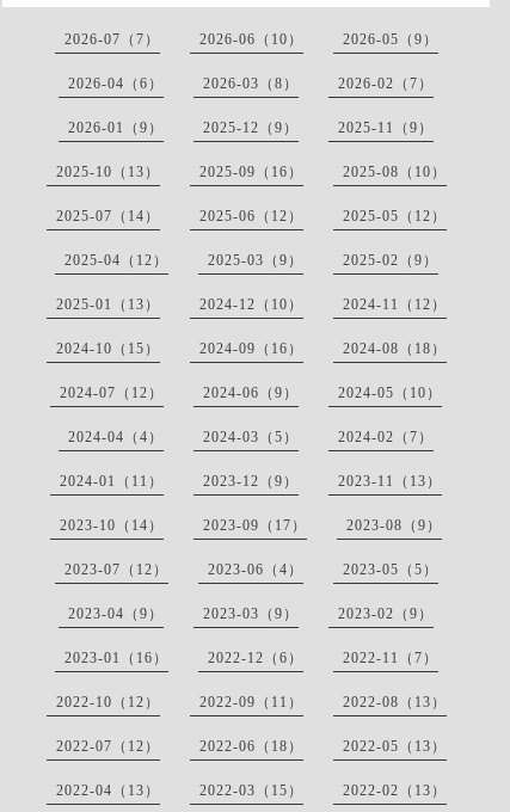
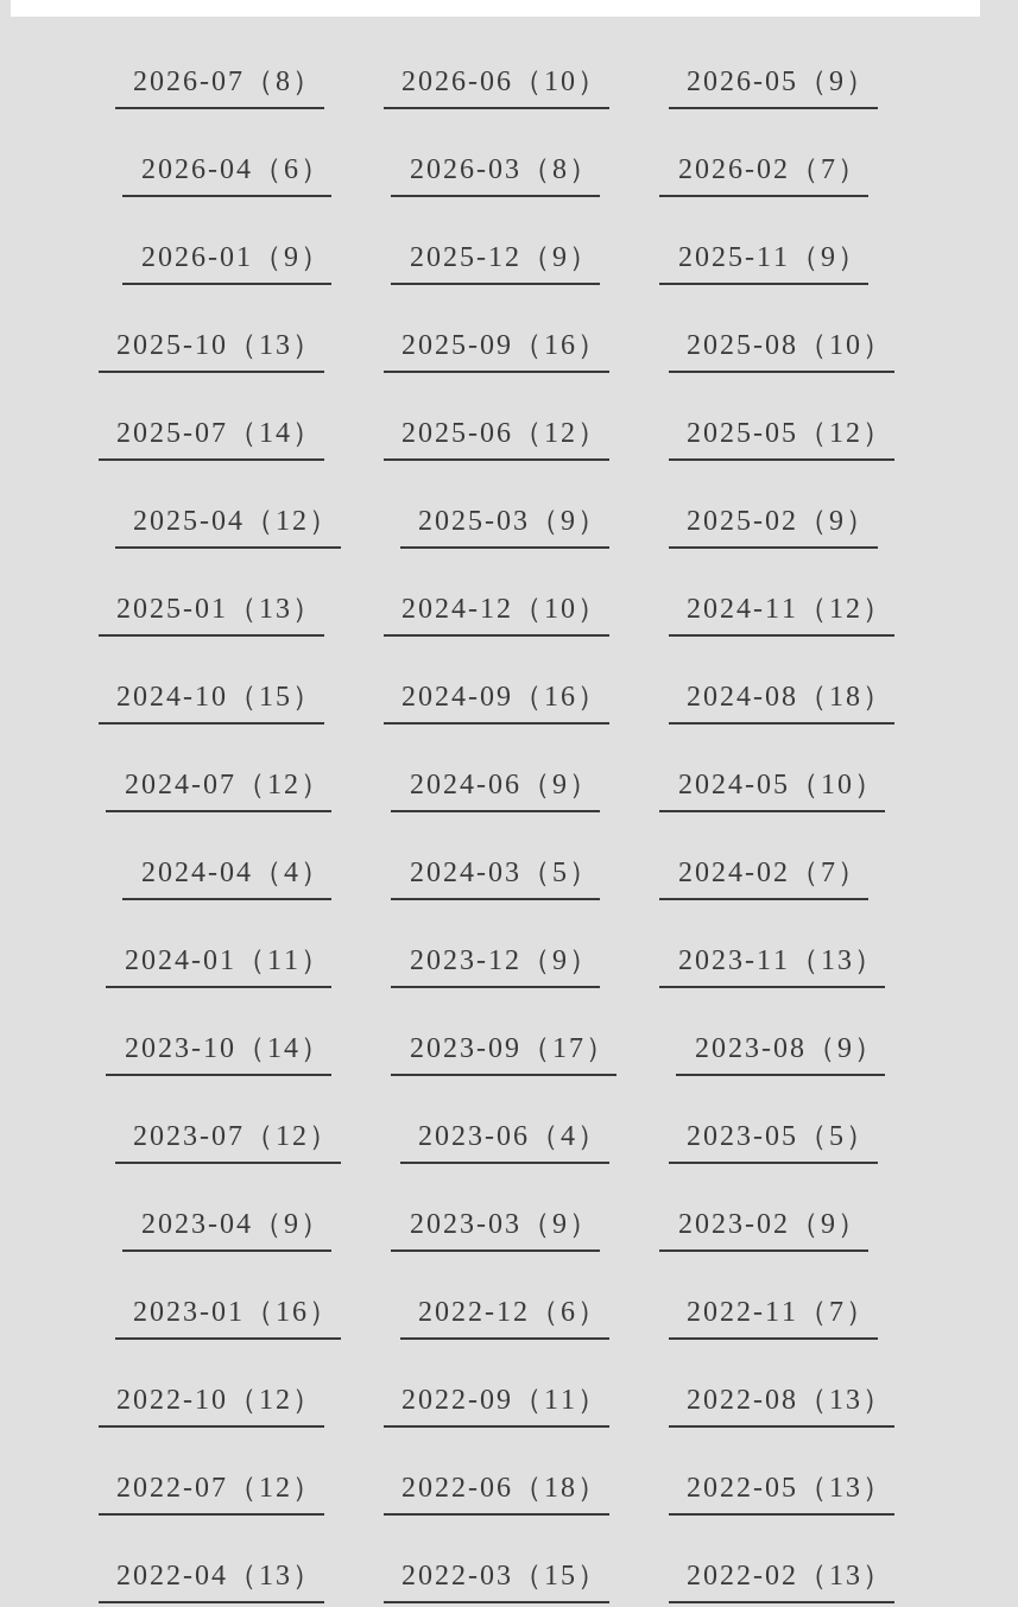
[64,31,159,47] 2026-07（7） -> [133,63,323,97] 2026-07（8）

